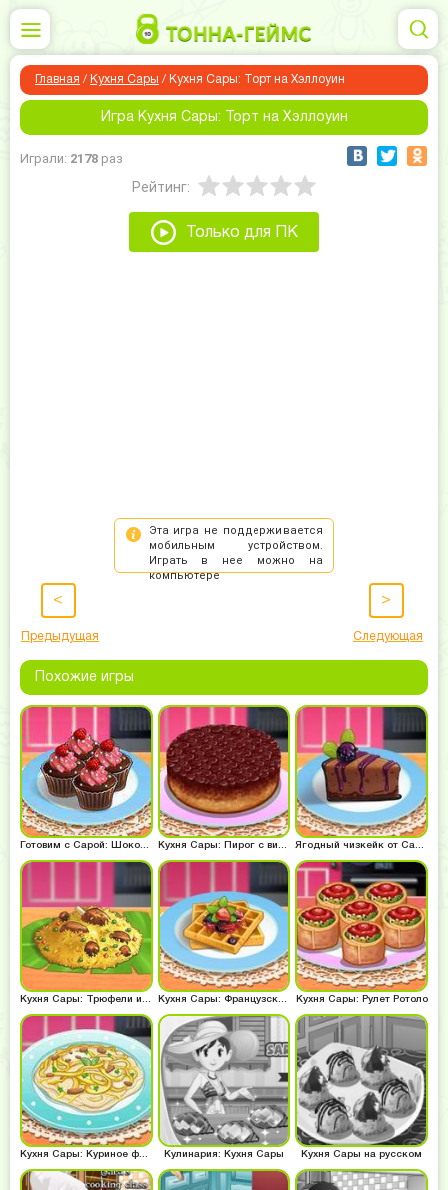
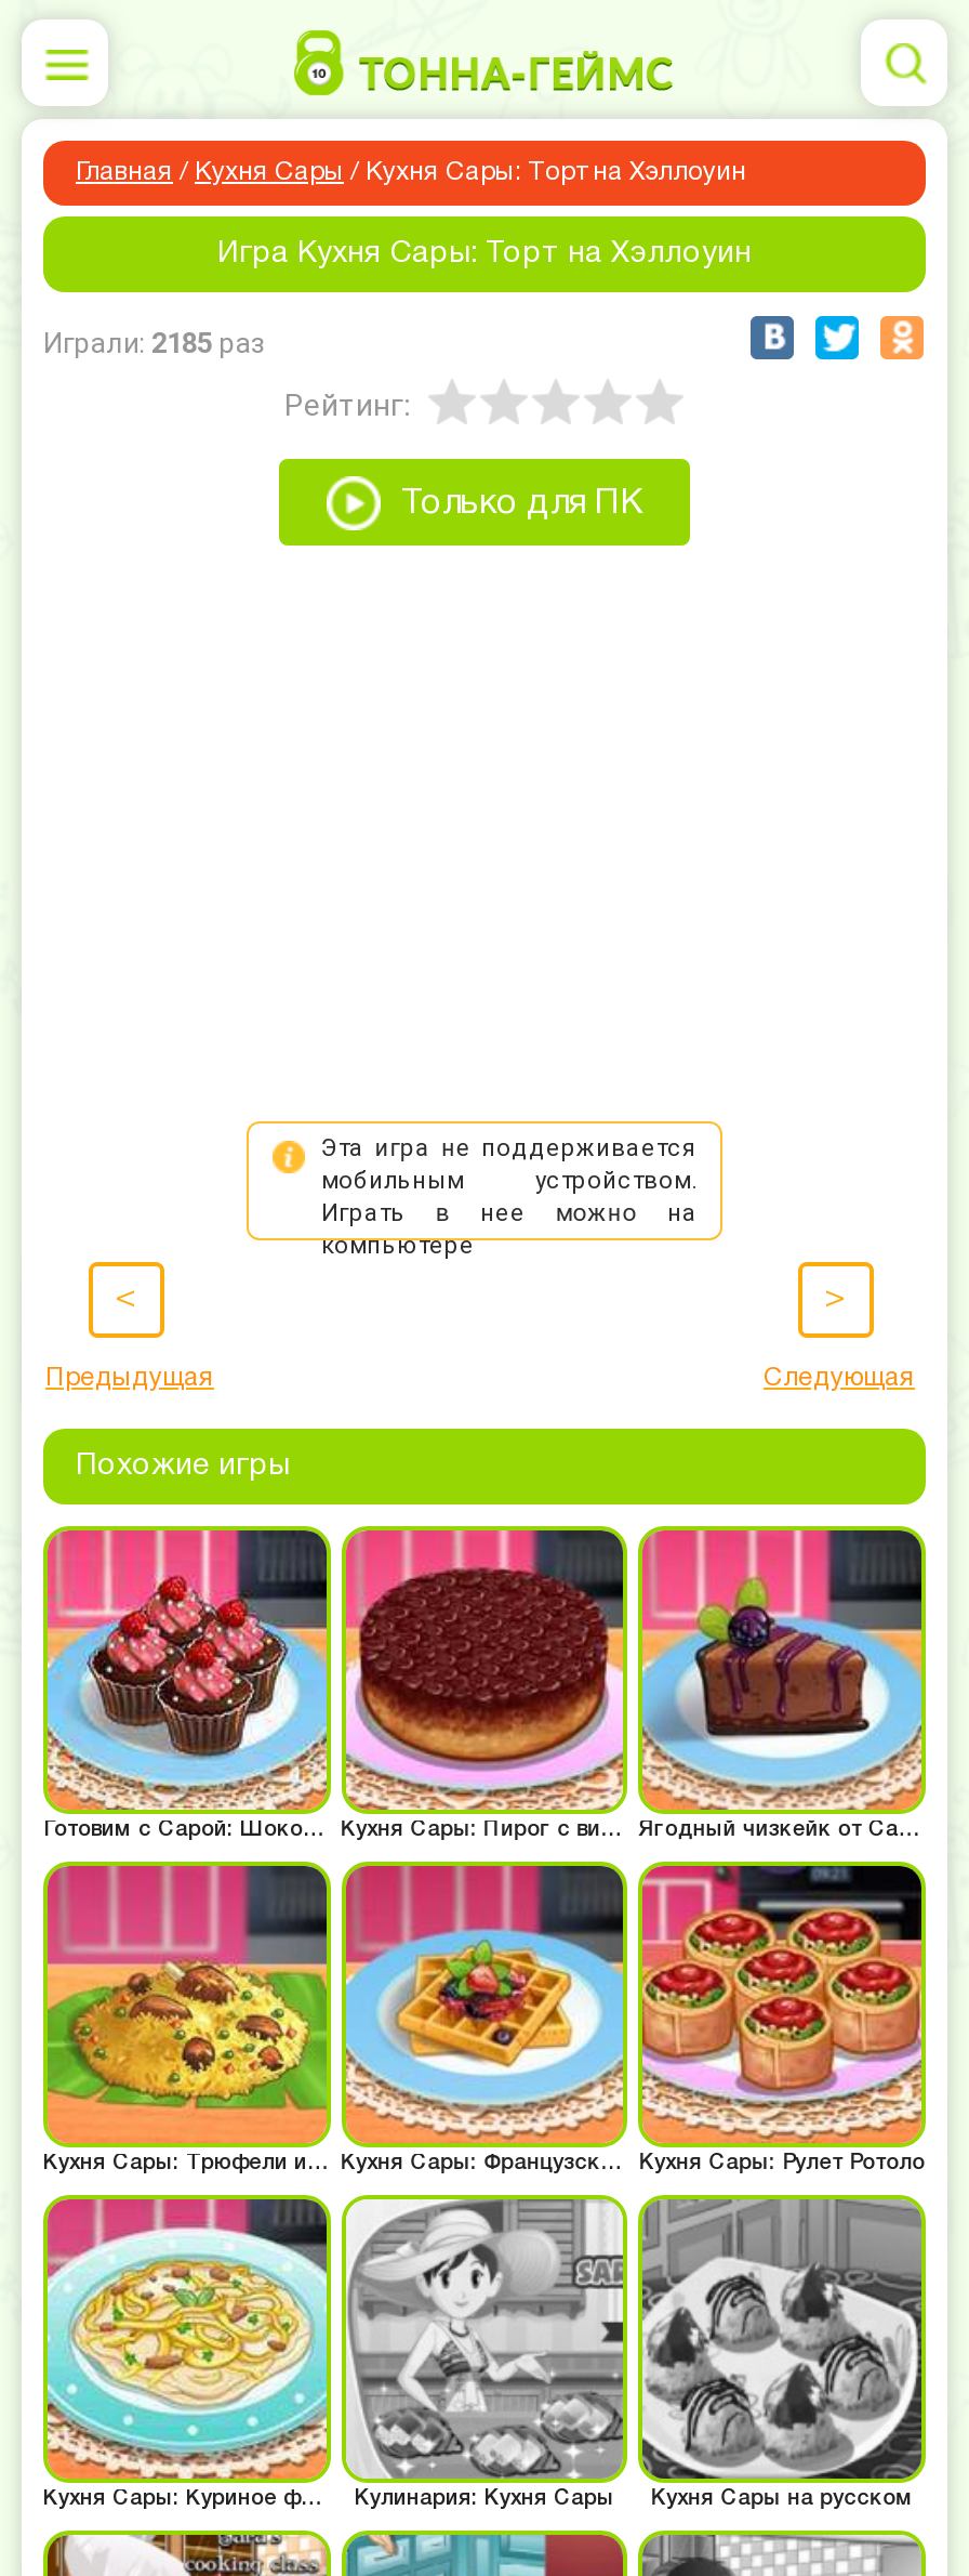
[20,151,123,166] Играли: 2178 раз -> [43,327,266,359] Играли: 2185 раз

